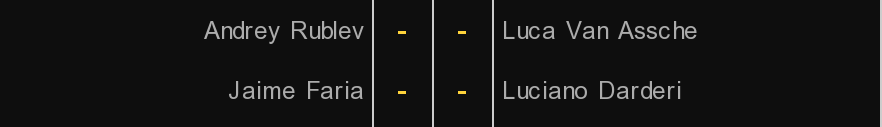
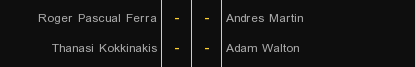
[204,13,364,51] Andrey Rublev -> [38,9,157,28] Roger Pascual Ferra
[502,13,698,51] Luca Van Assche -> [226,9,303,28] Andres Martin
[228,73,364,111] Jaime Faria -> [52,39,157,58] Thanasi Kokkinakis
[502,73,682,111] Luciano Darderi -> [226,39,299,58] Adam Walton

